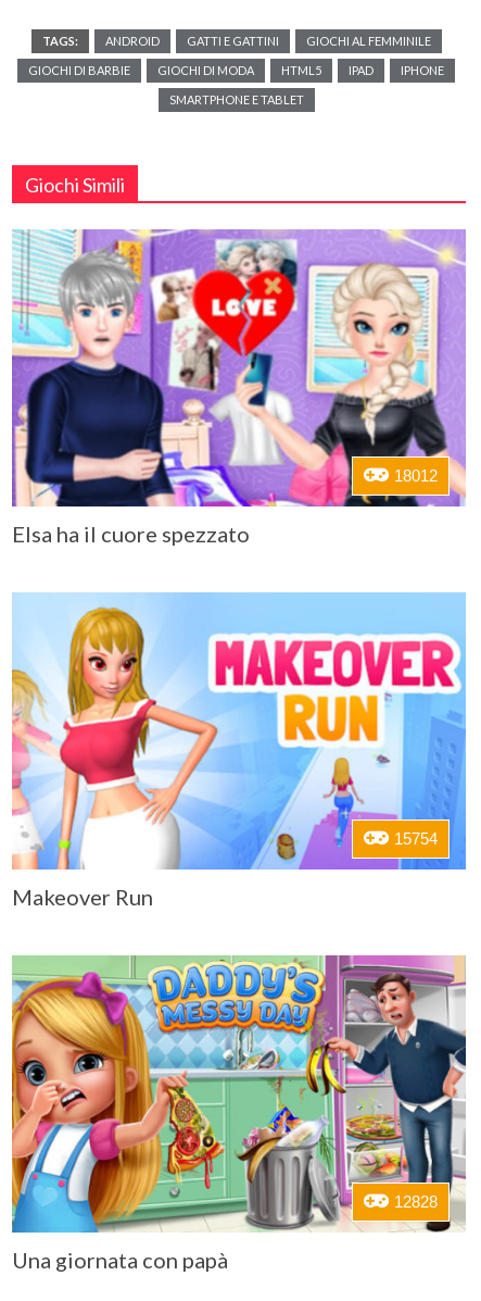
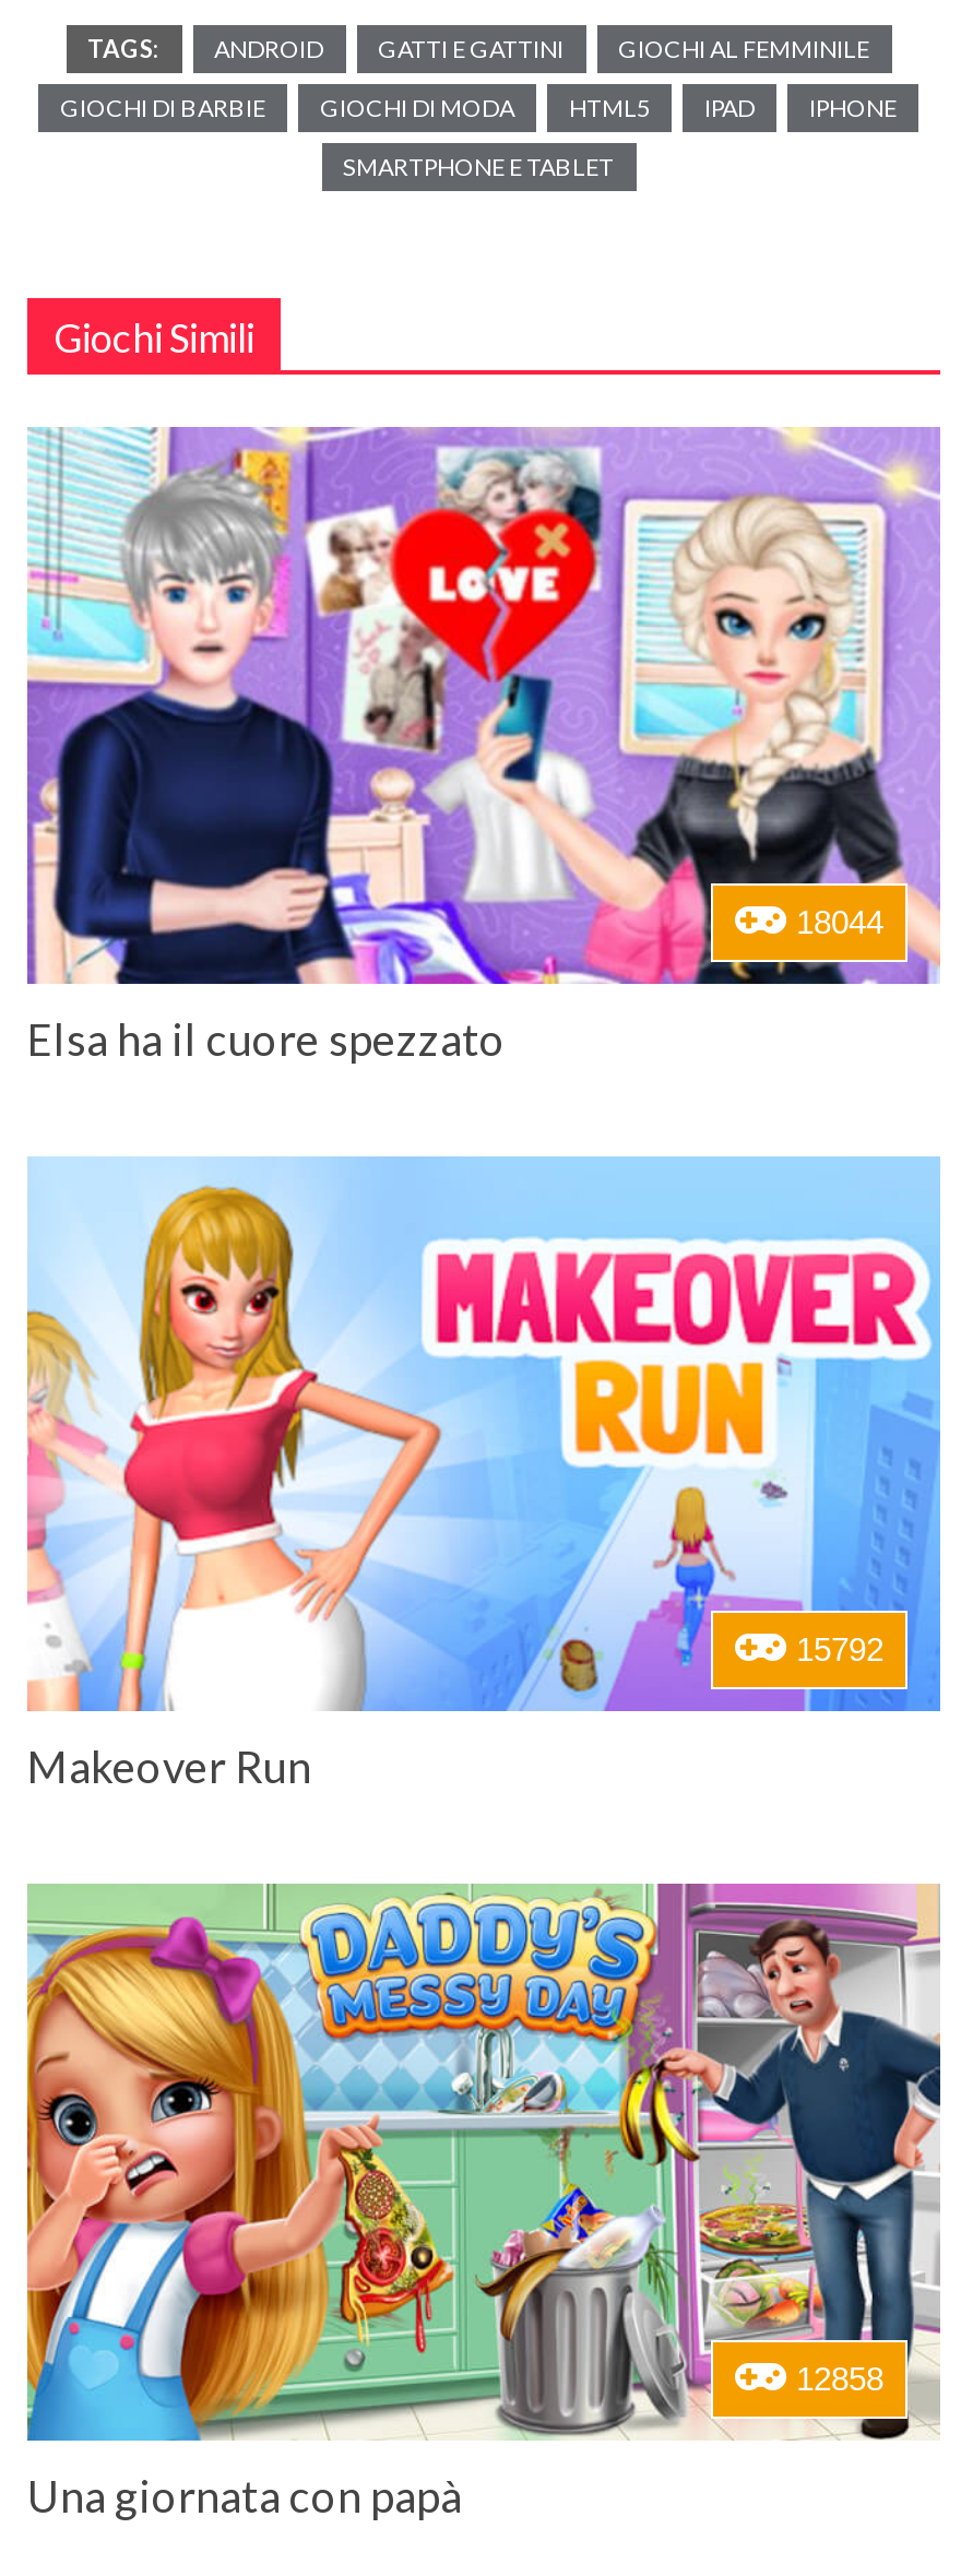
[394,466,438,485] 18012 -> [796,902,883,940] 18044
[394,829,438,848] 15754 -> [796,1631,883,1668] 15792
[394,1192,438,1211] 12828 -> [796,2360,883,2397] 12858

